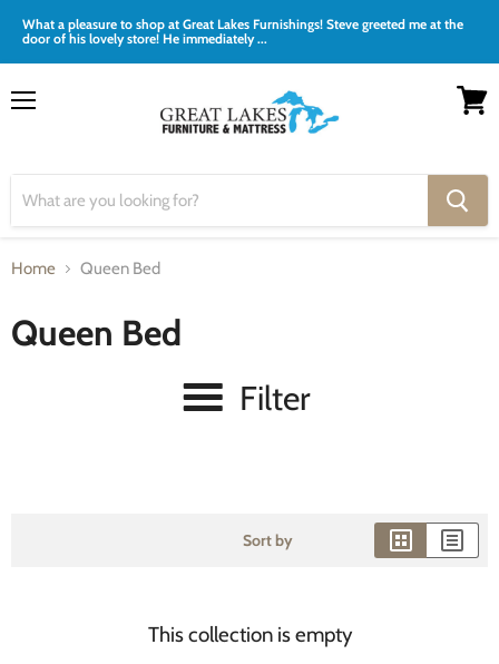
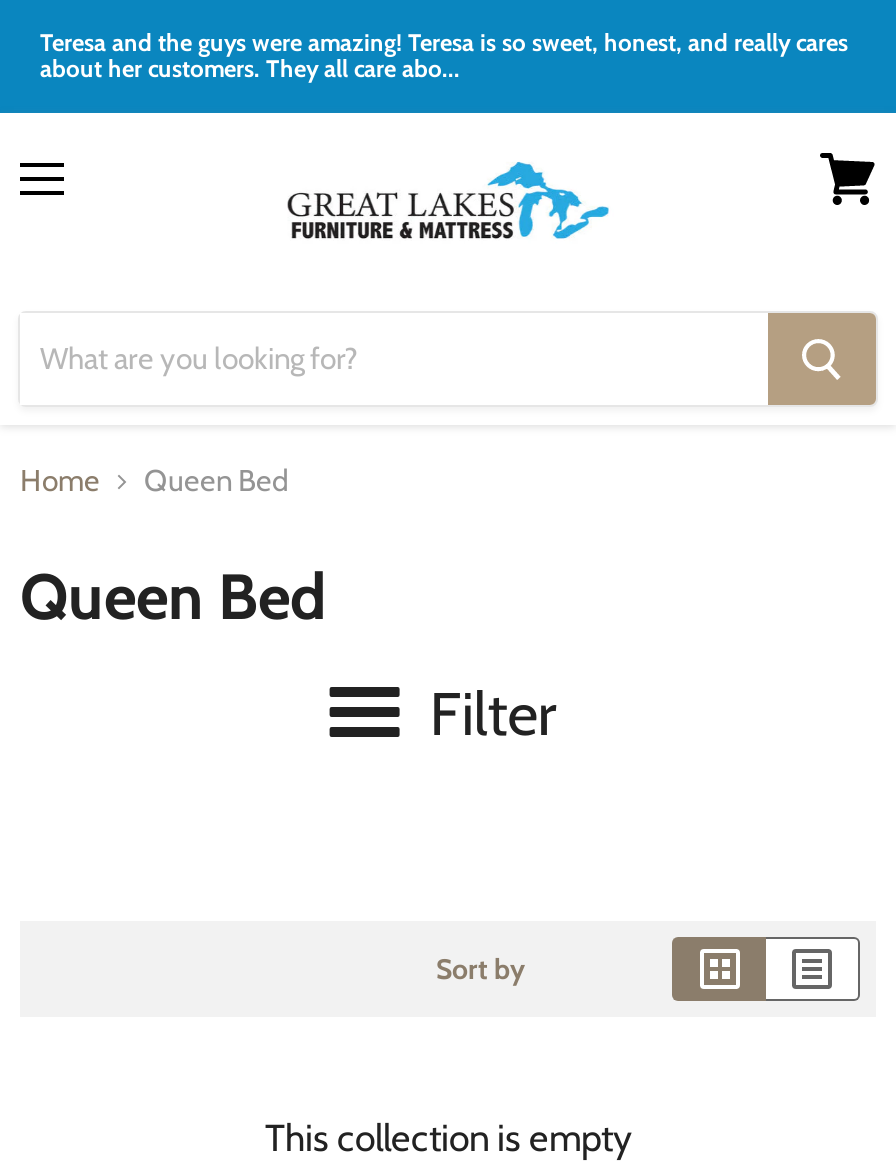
[22,16,463,47] What a pleasure to shop at Great Lakes Furnishings! Steve greeted me at the | door of his lovely store! He immediately ... -> [40,27,848,83] Teresa and the guys were amazing! Teresa is so sweet, honest, and really cares | about her customers. They all care abo...

